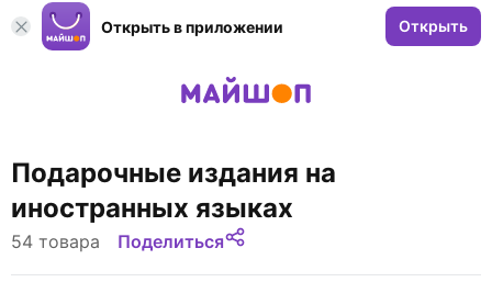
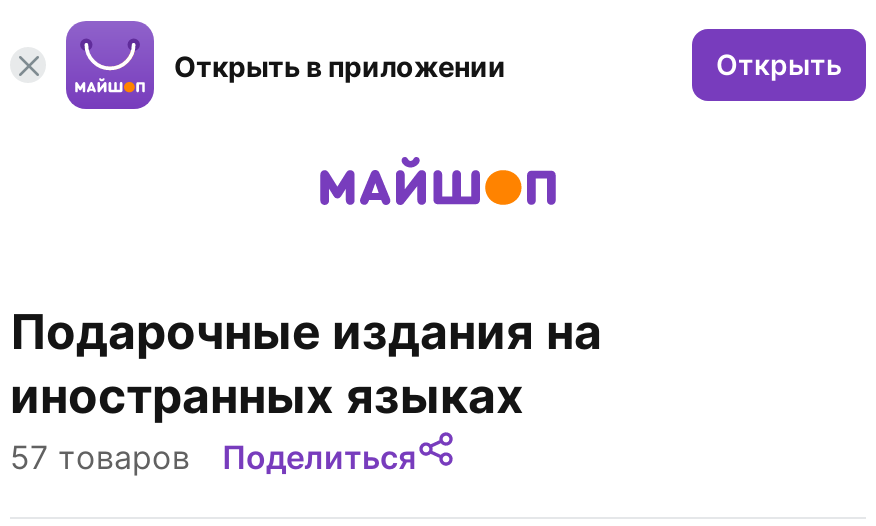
[11,230,224,252] 54 товара Поделиться -> [10,437,416,477] 57 товаров Поделиться

